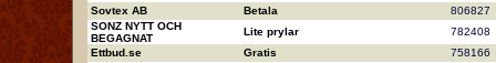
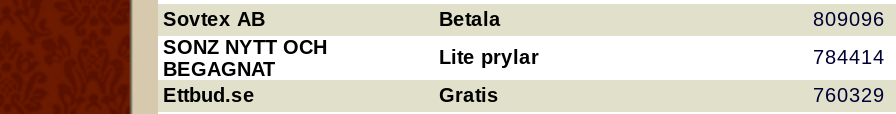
[450,4,496,17] 806827 -> [813,8,896,30] 809096
[450,25,496,38] 782408 -> [813,46,896,68] 784414
[450,46,496,59] 758166 -> [813,84,896,106] 760329

